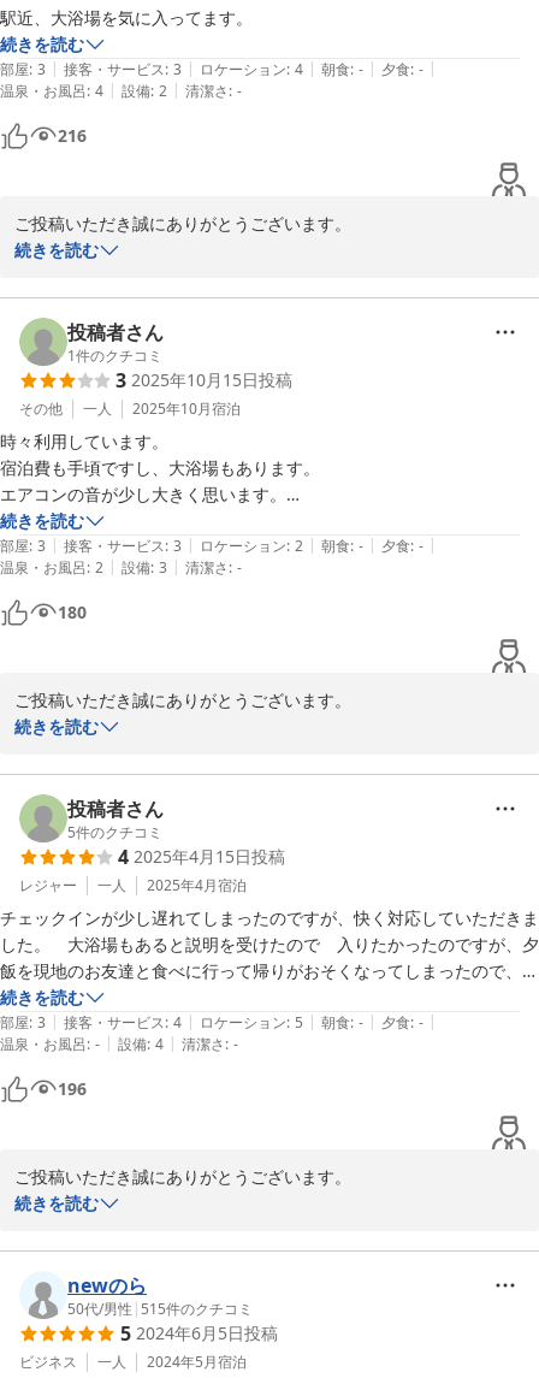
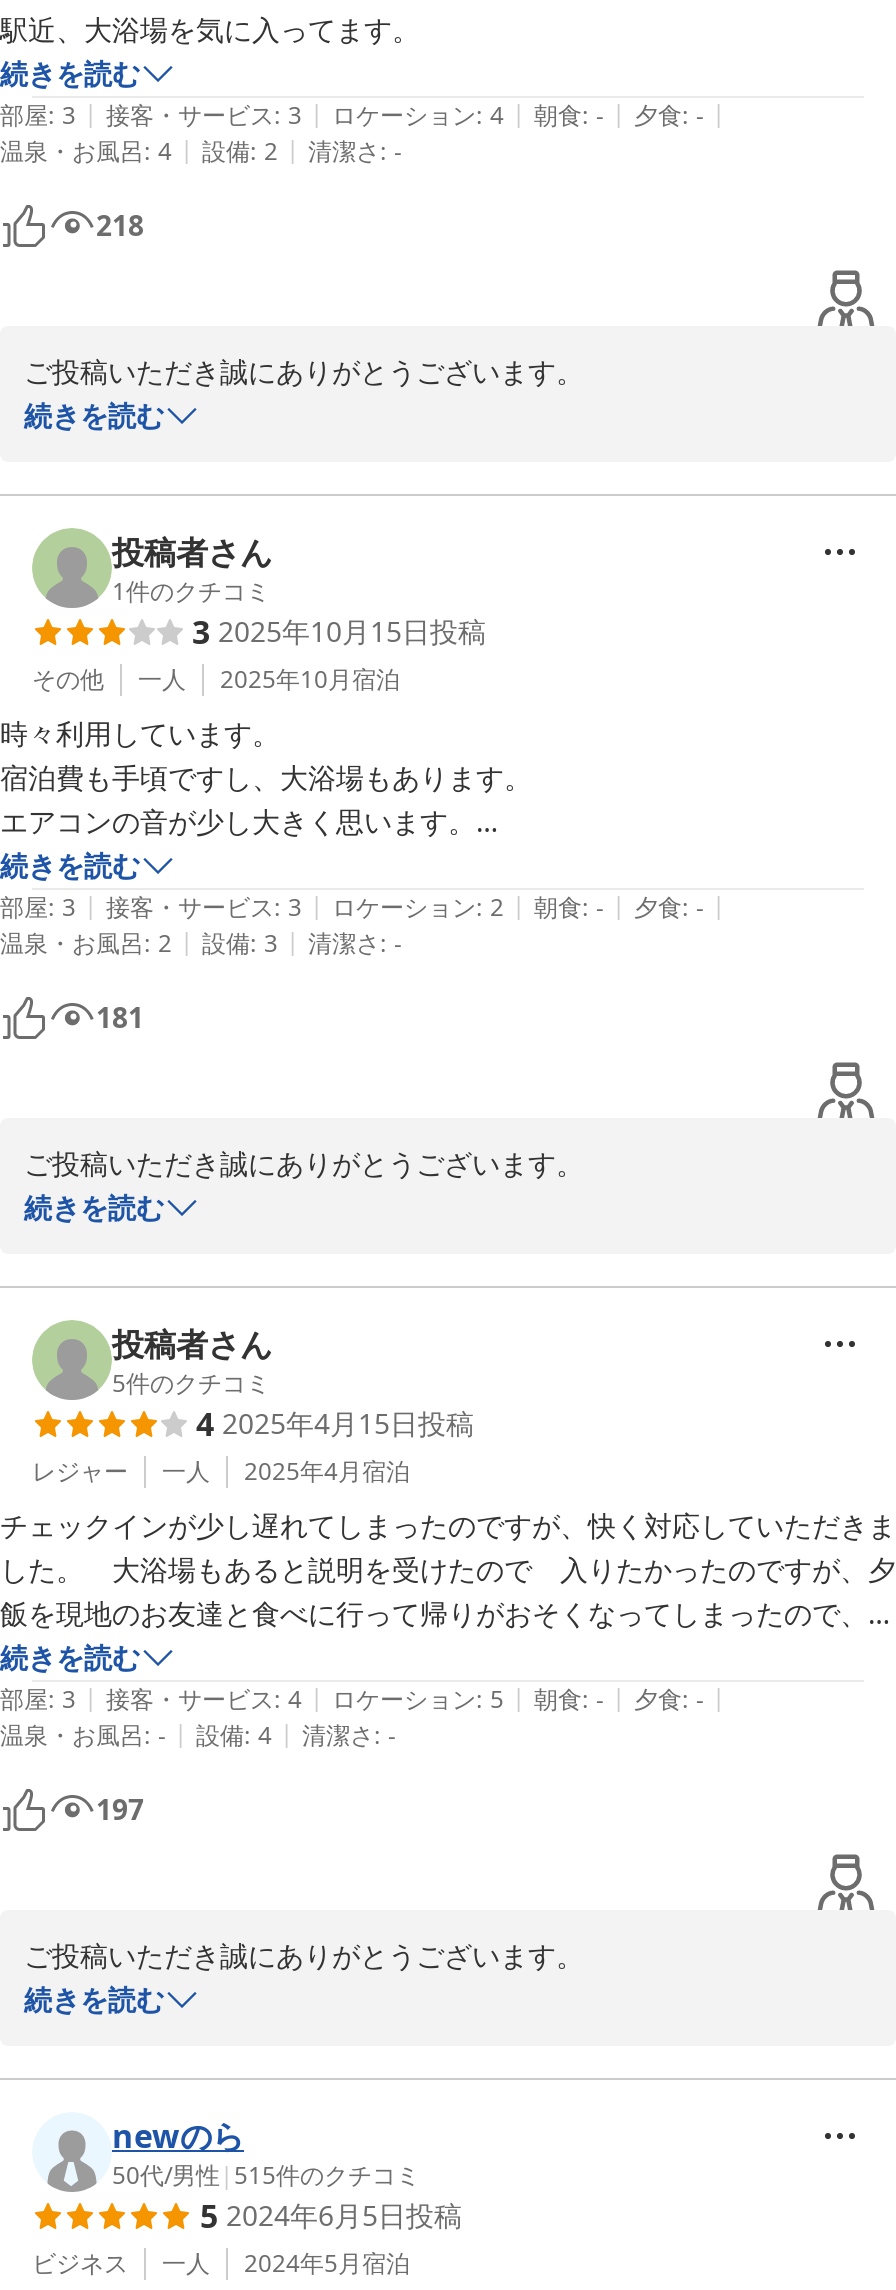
[58,124,87,147] 216 -> [96,206,144,244] 218
[58,601,87,623] 180 -> [96,998,144,1036] 181
[58,1077,87,1100] 196 -> [96,1790,144,1828] 197

